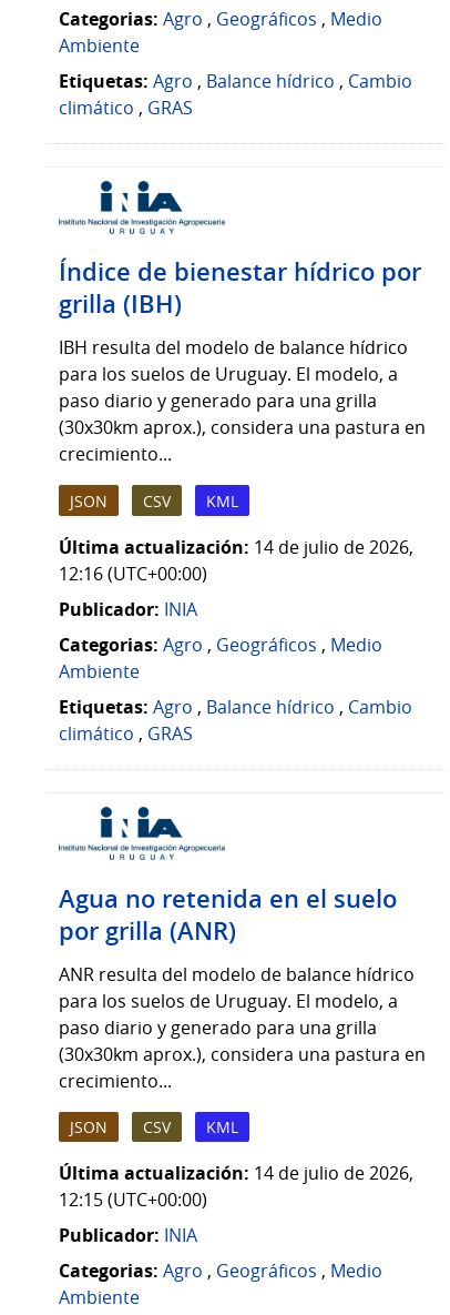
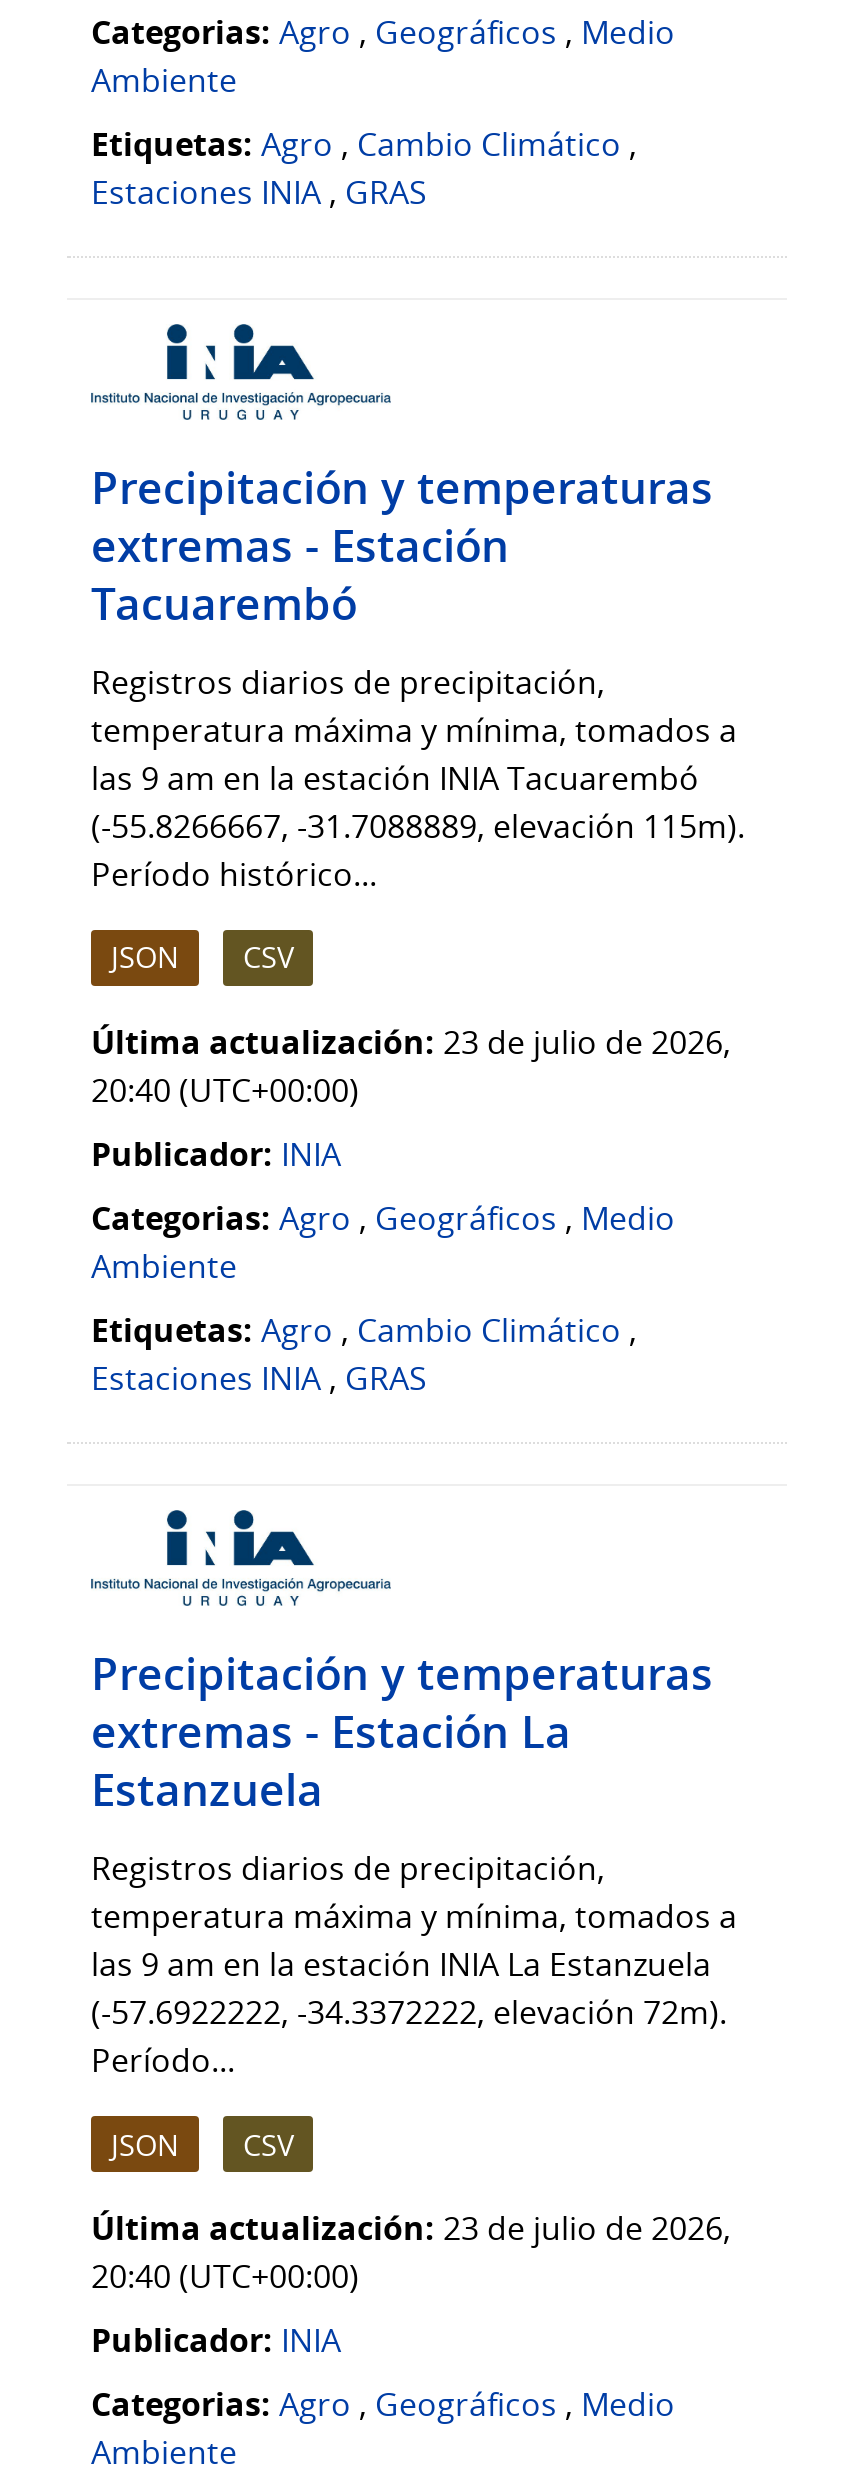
[59,68,412,119] Etiquetas: Agro, Balance hídrico, Cambio | climático, GRAS -> [91,121,637,213] Etiquetas: Agro, Cambio Climático, | Estaciones INIA, GRAS
[59,256,426,467] Índice de bienestar hídrico por | grilla (IBH) | IBH resulta del modelo de balance hídrico | para los suelos de Uruguay. El modelo, a | paso diario y generado para una grilla | (30x30km aprox.), considera una pastura en | crecimiento... -> [91,459,745,897] Precipitación y temperaturas | extremas - Estación | Tacuarembó | Registros diarios de precipitación, | temperatura máxima y mínima, tomados a | las 9 am en la estación INIA Tacuarembó | (-55.8266667, -31.7088889, elevación 115m). | Período histórico...
[59,490,413,586] KML | Última actualización: 14 de julio de 2026, | 12:16 (UTC+00:00) -> [91,1020,731,1112] Última actualización: 23 de julio de 2026, | 20:40 (UTC+00:00)
[59,694,412,745] Etiquetas: Agro, Balance hídrico, Cambio | climático, GRAS -> [91,1308,637,1400] Etiquetas: Agro, Cambio Climático, | Estaciones INIA, GRAS
[59,882,426,1093] Agua no retenida en el suelo | por grilla (ANR) | ANR resulta del modelo de balance hídrico | para los suelos de Uruguay. El modelo, a | paso diario y generado para una grilla | (30x30km aprox.), considera una pastura en | crecimiento... -> [91,1645,737,2083] Precipitación y temperaturas | extremas - Estación La | Estanzuela | Registros diarios de precipitación, | temperatura máxima y mínima, tomados a | las 9 am en la estación INIA La Estanzuela | (-57.6922222, -34.3372222, elevación 72m). | Período...
[59,1116,413,1212] KML | Última actualización: 14 de julio de 2026, | 12:15 (UTC+00:00) -> [91,2206,731,2298] Última actualización: 23 de julio de 2026, | 20:40 (UTC+00:00)

